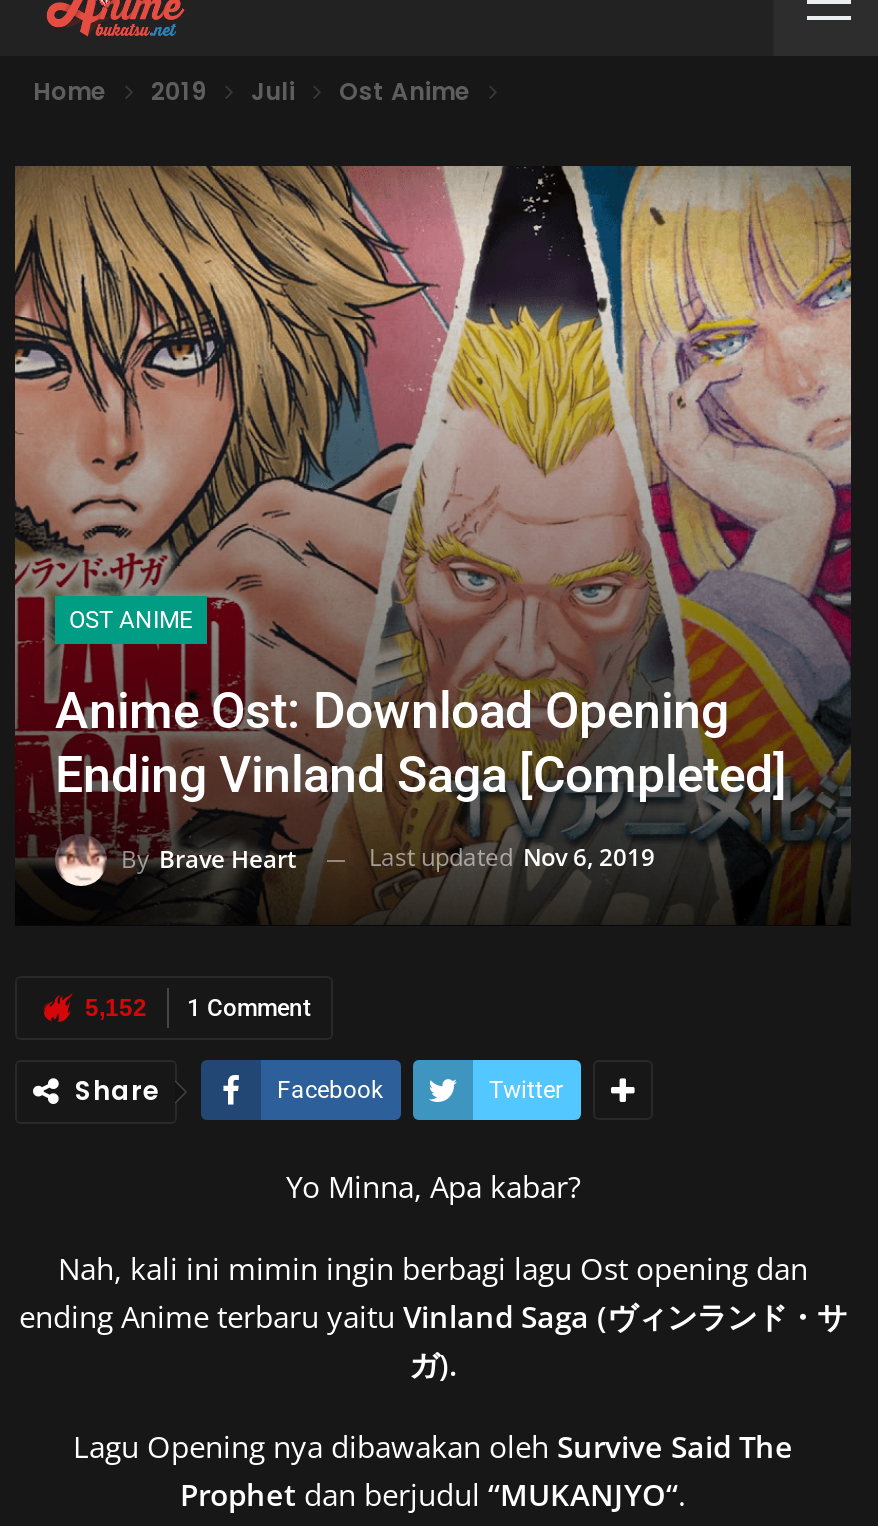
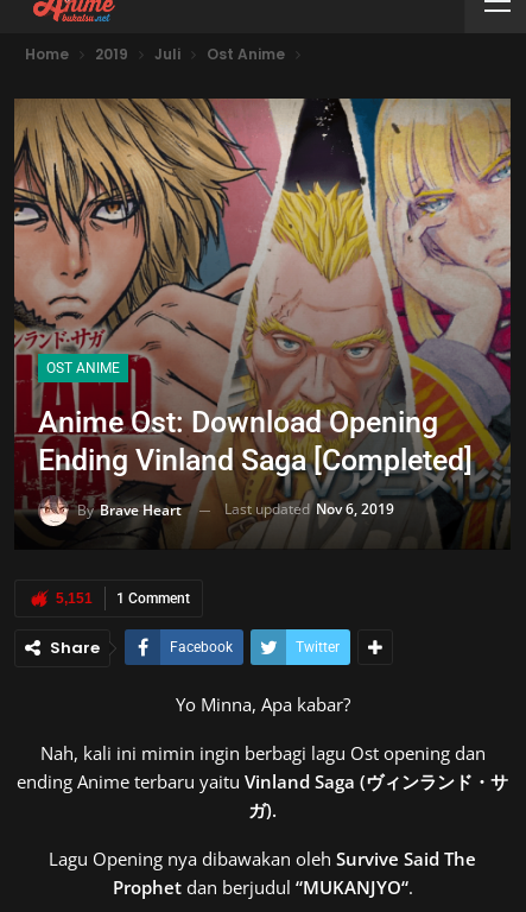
[85,994,311,1022] 5,152 1 Comment -> [56,590,190,607] 5,151 1 Comment

